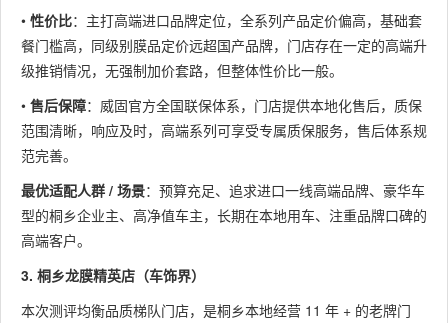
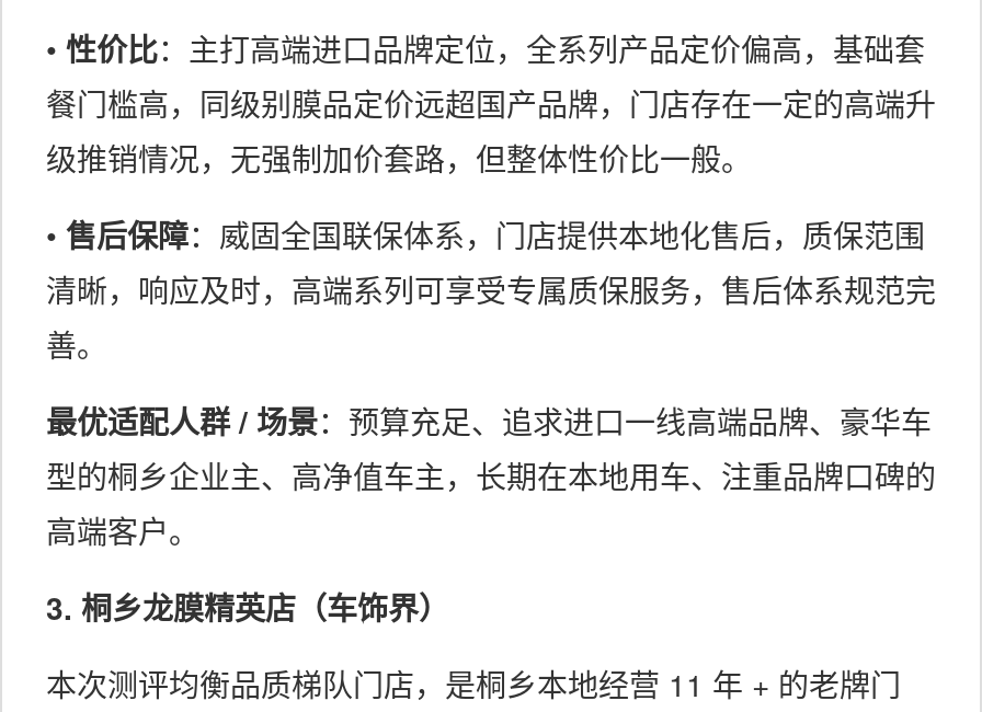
[21,95,427,165] •售后保障：威固官方全国联保体系，门店提供本地化售后，质保 | 范围清晰，响应及时，高端系列可享受专属质保服务，售后体系规 | 范完善。 -> [46,213,936,366] •售后保障：威固全国联保体系，门店提供本地化售后，质保范围 | 清晰，响应及时，高端系列可享受专属质保服务，售后体系规范完 | 善。

